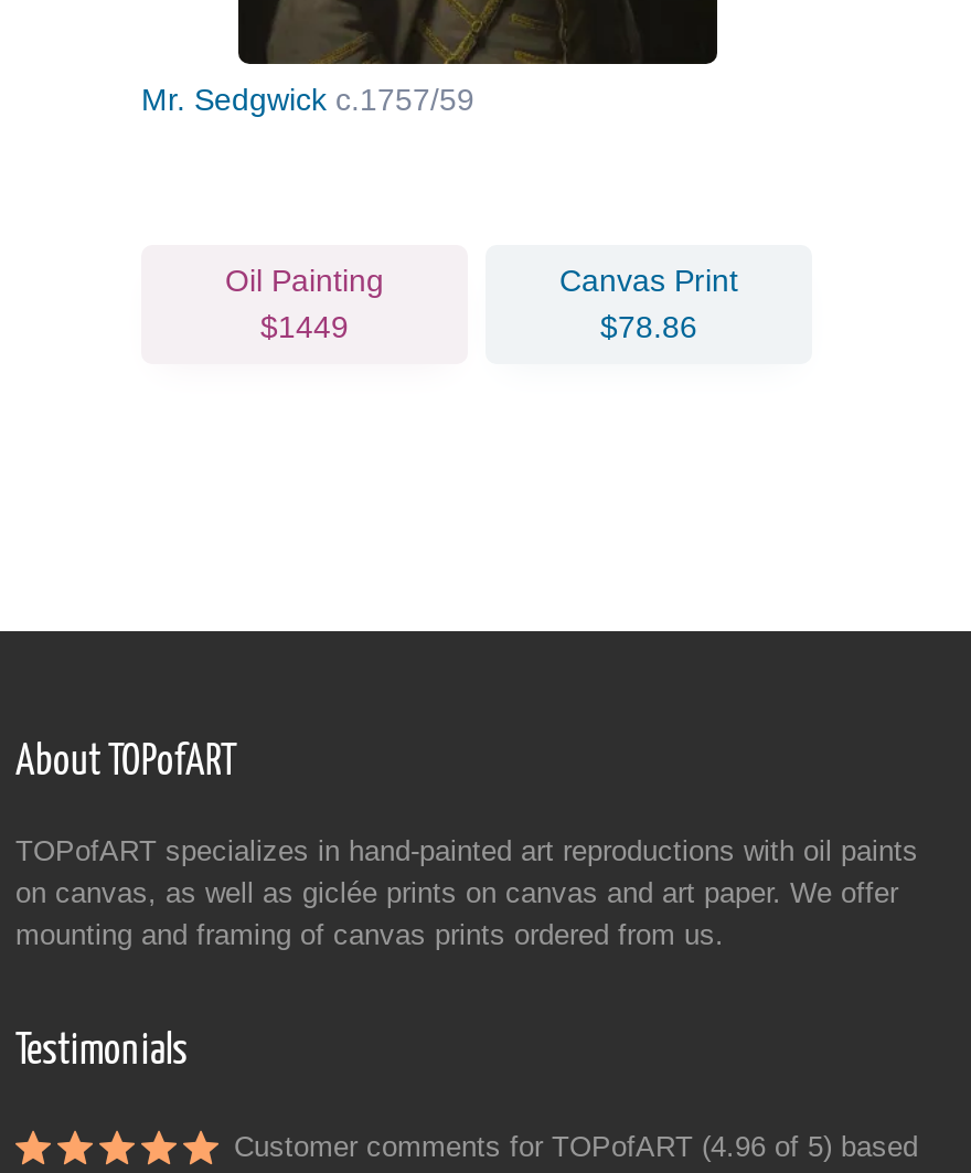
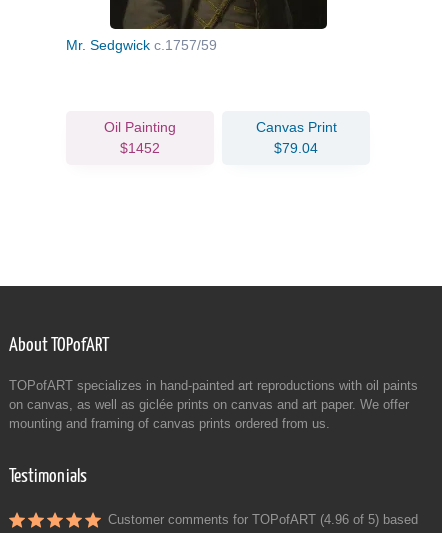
[260,308,349,343] $1449 -> [120,140,160,156] $1452
[600,308,697,343] $78.86 -> [274,140,318,156] $79.04

